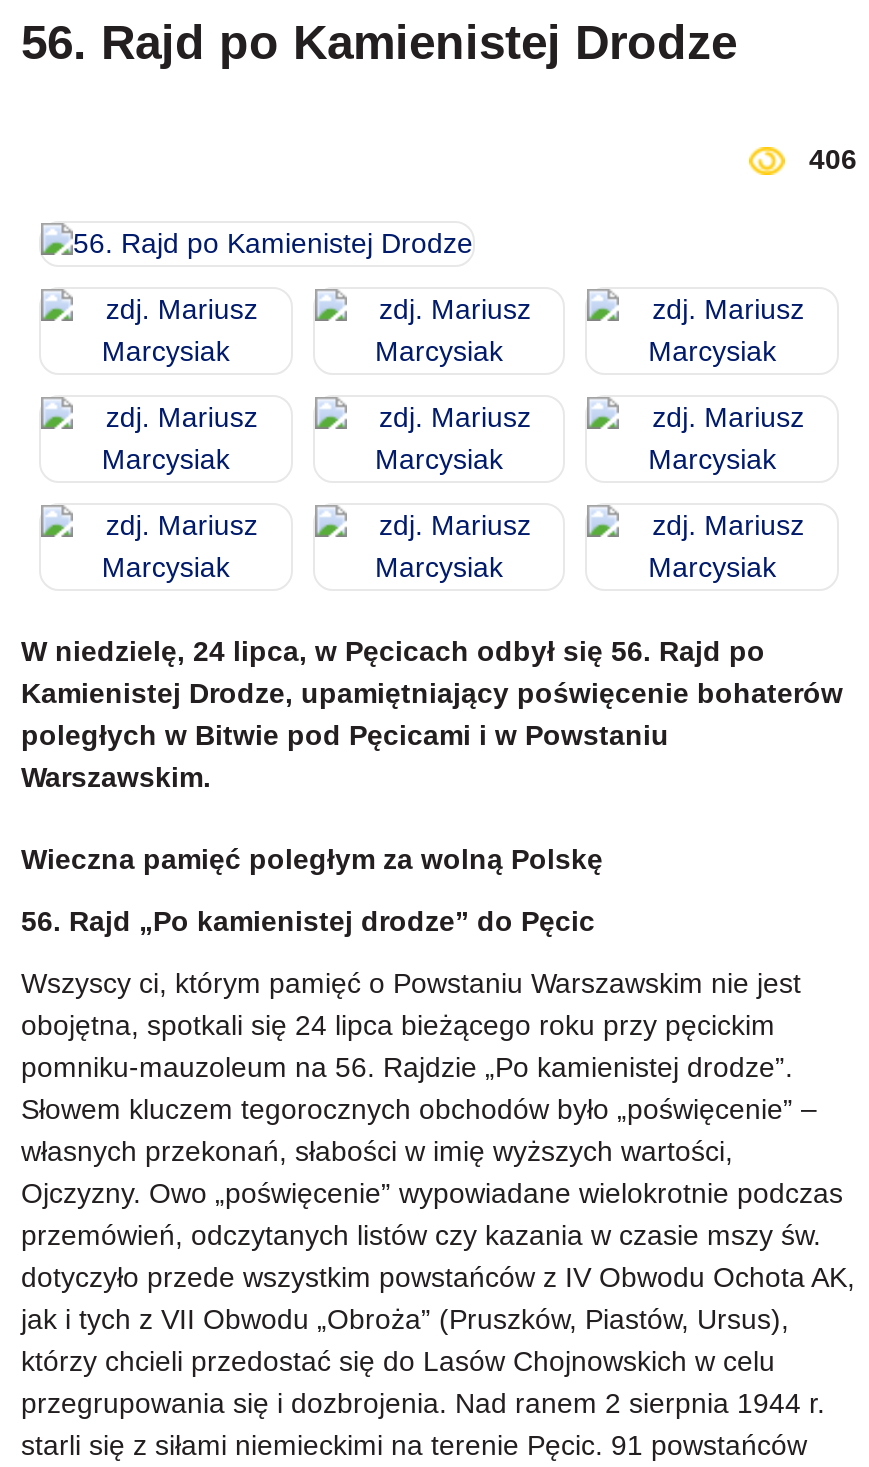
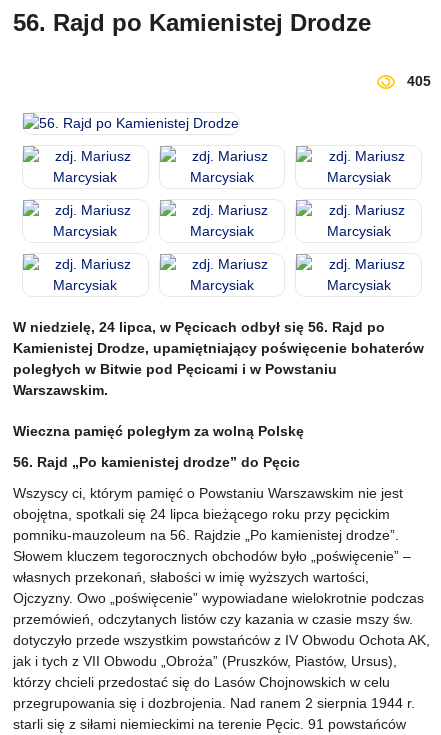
[809,143,857,175] 406 -> [407,73,431,89] 405

